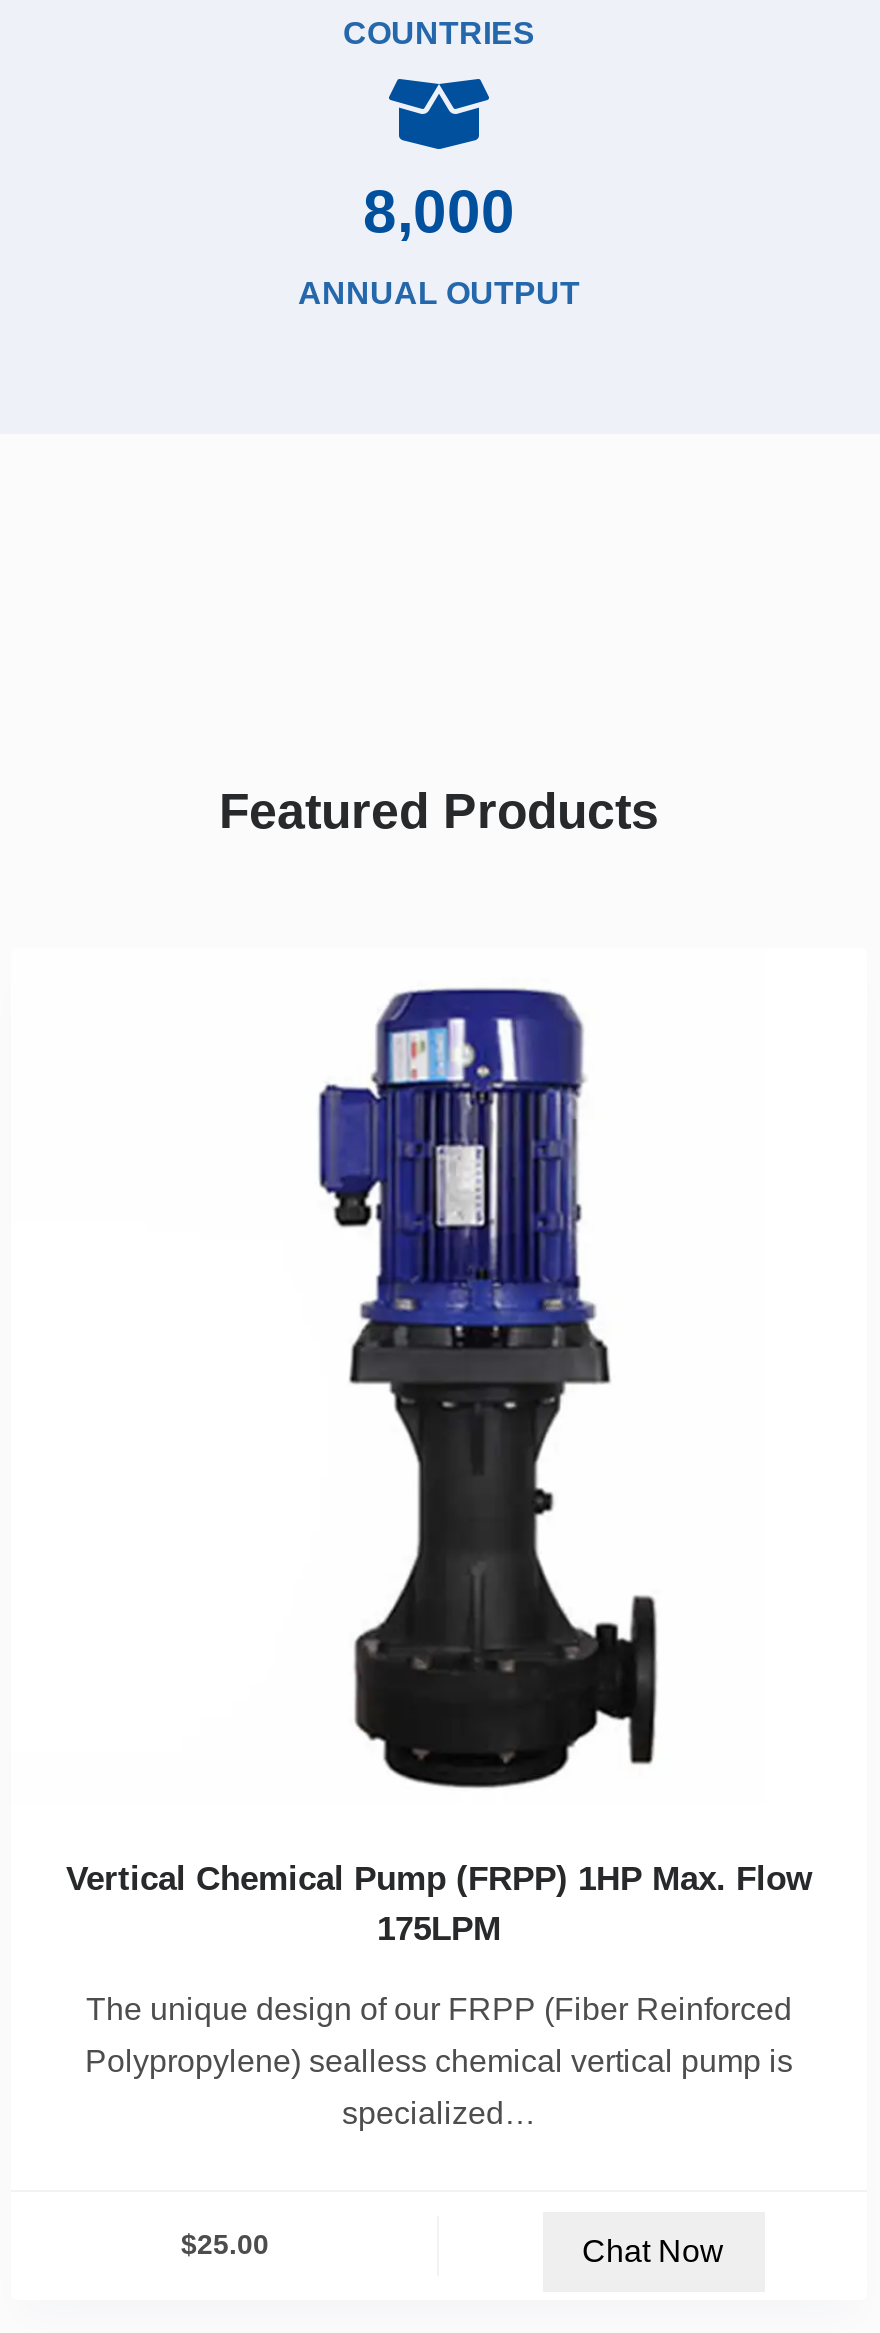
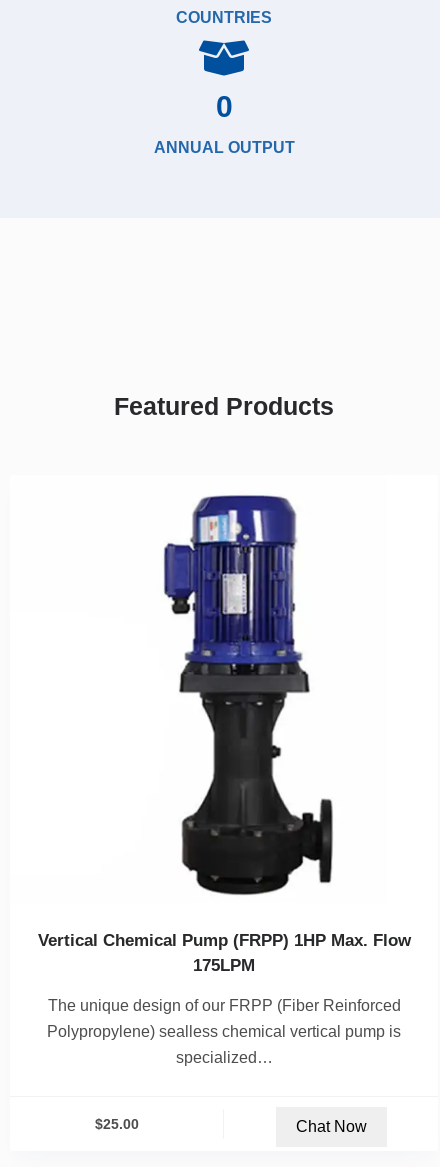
[363,177,515,243] 8,000 -> [215,90,232,123] 0

